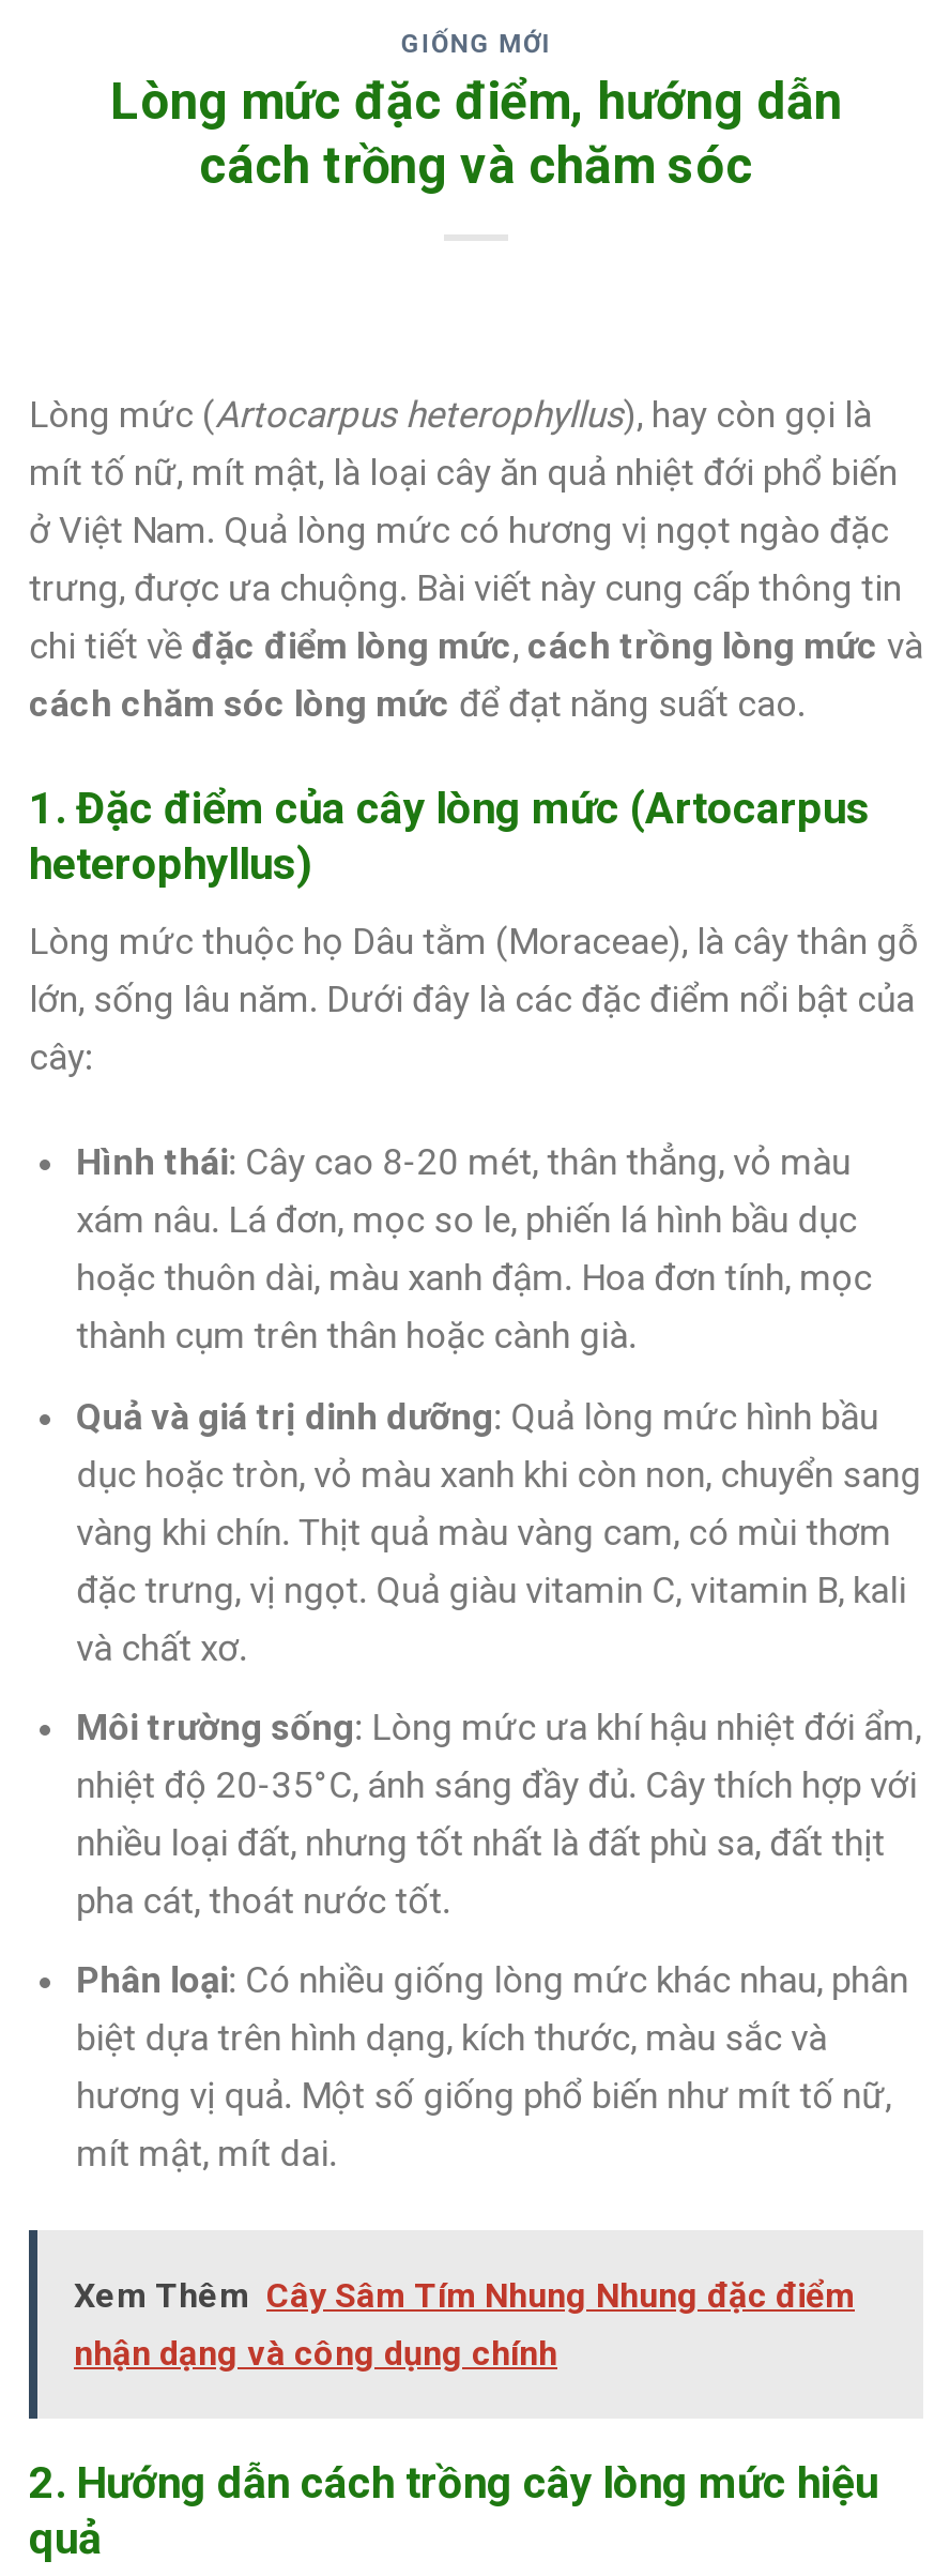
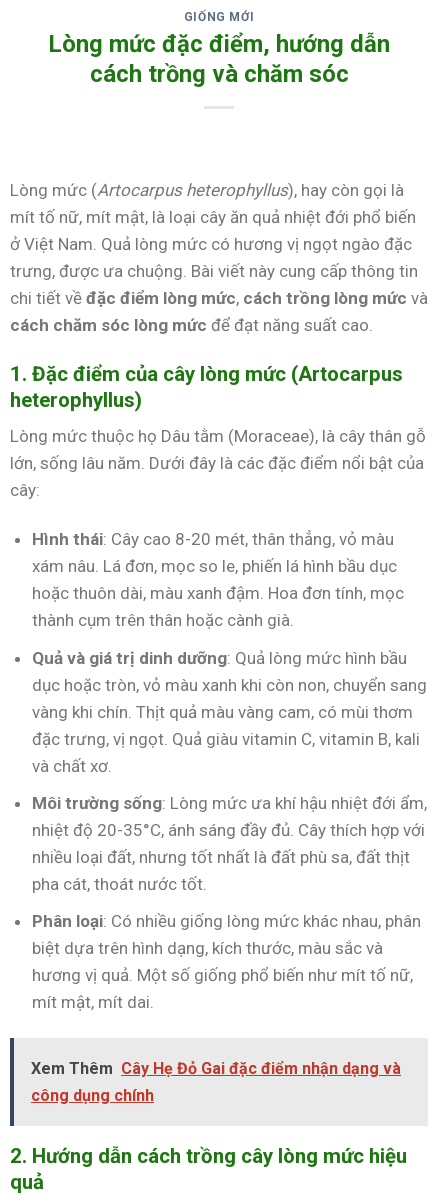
[74,2275,855,2374] Xem Thêm Cây Sâm Tím Nhung Nhung đặc điểm | nhận dạng và công dụng chính -> [31,1059,401,1105] Xem Thêm Cây Hẹ Đỏ Gai đặc điểm nhận dạng và | công dụng chính

